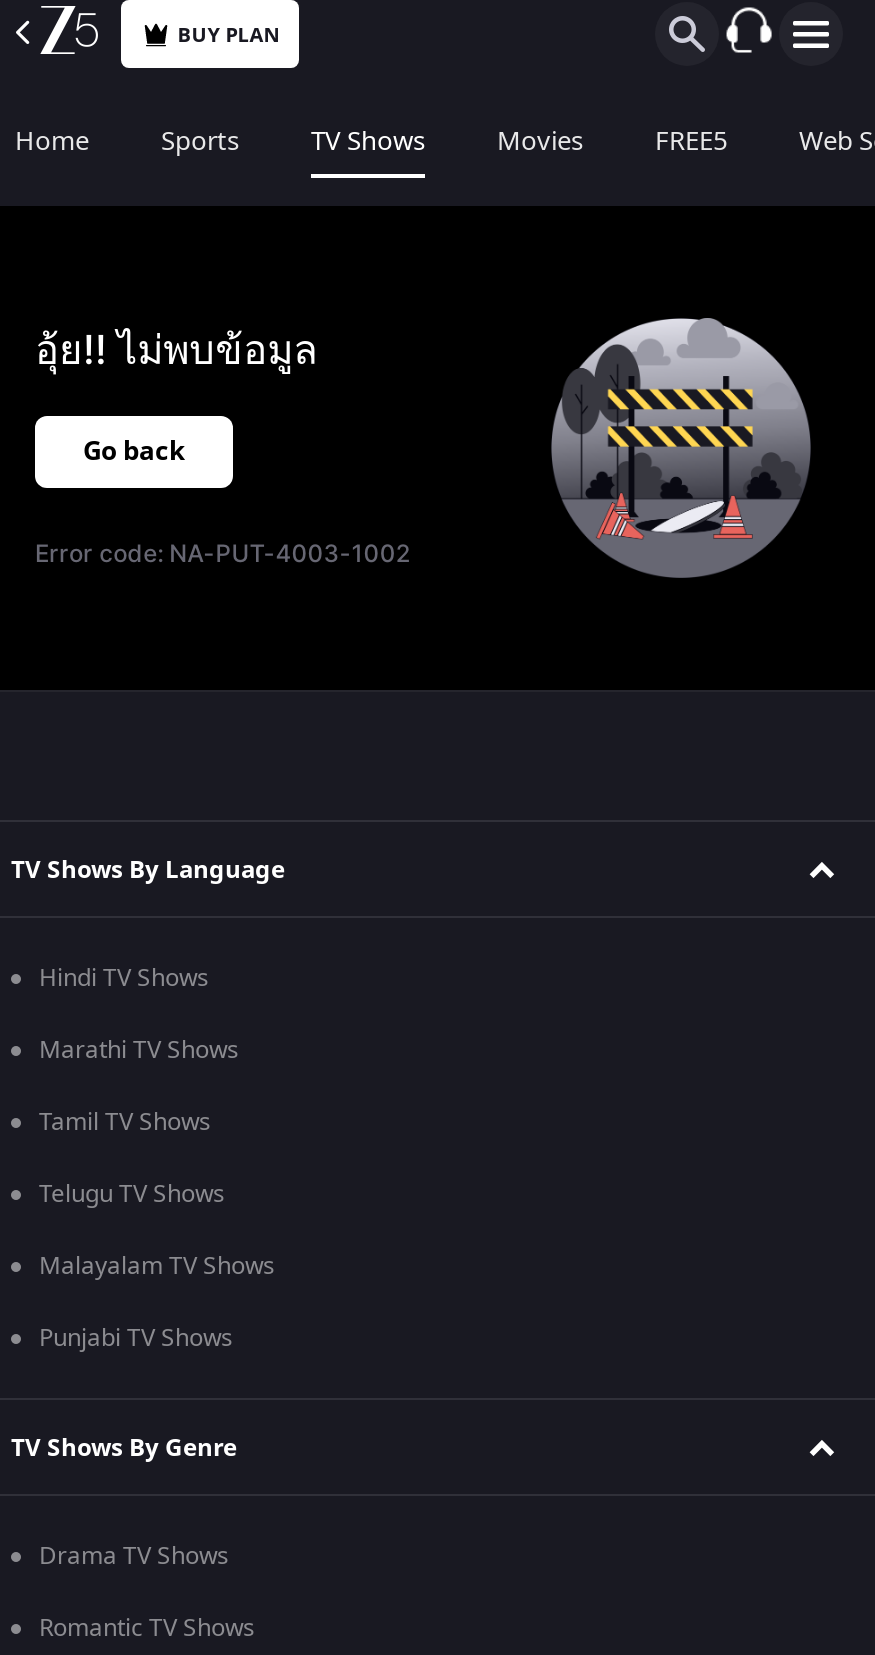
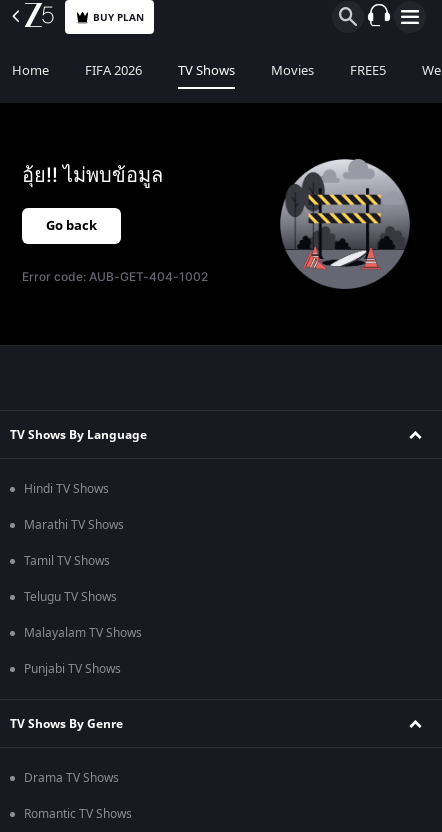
[161,122,239,160] Sports -> [85,61,142,80] FIFA 2026
[35,538,410,568] Error code: NA-PUT-4003-1002 -> [22,269,208,284] Error code: AUB-GET-404-1002

